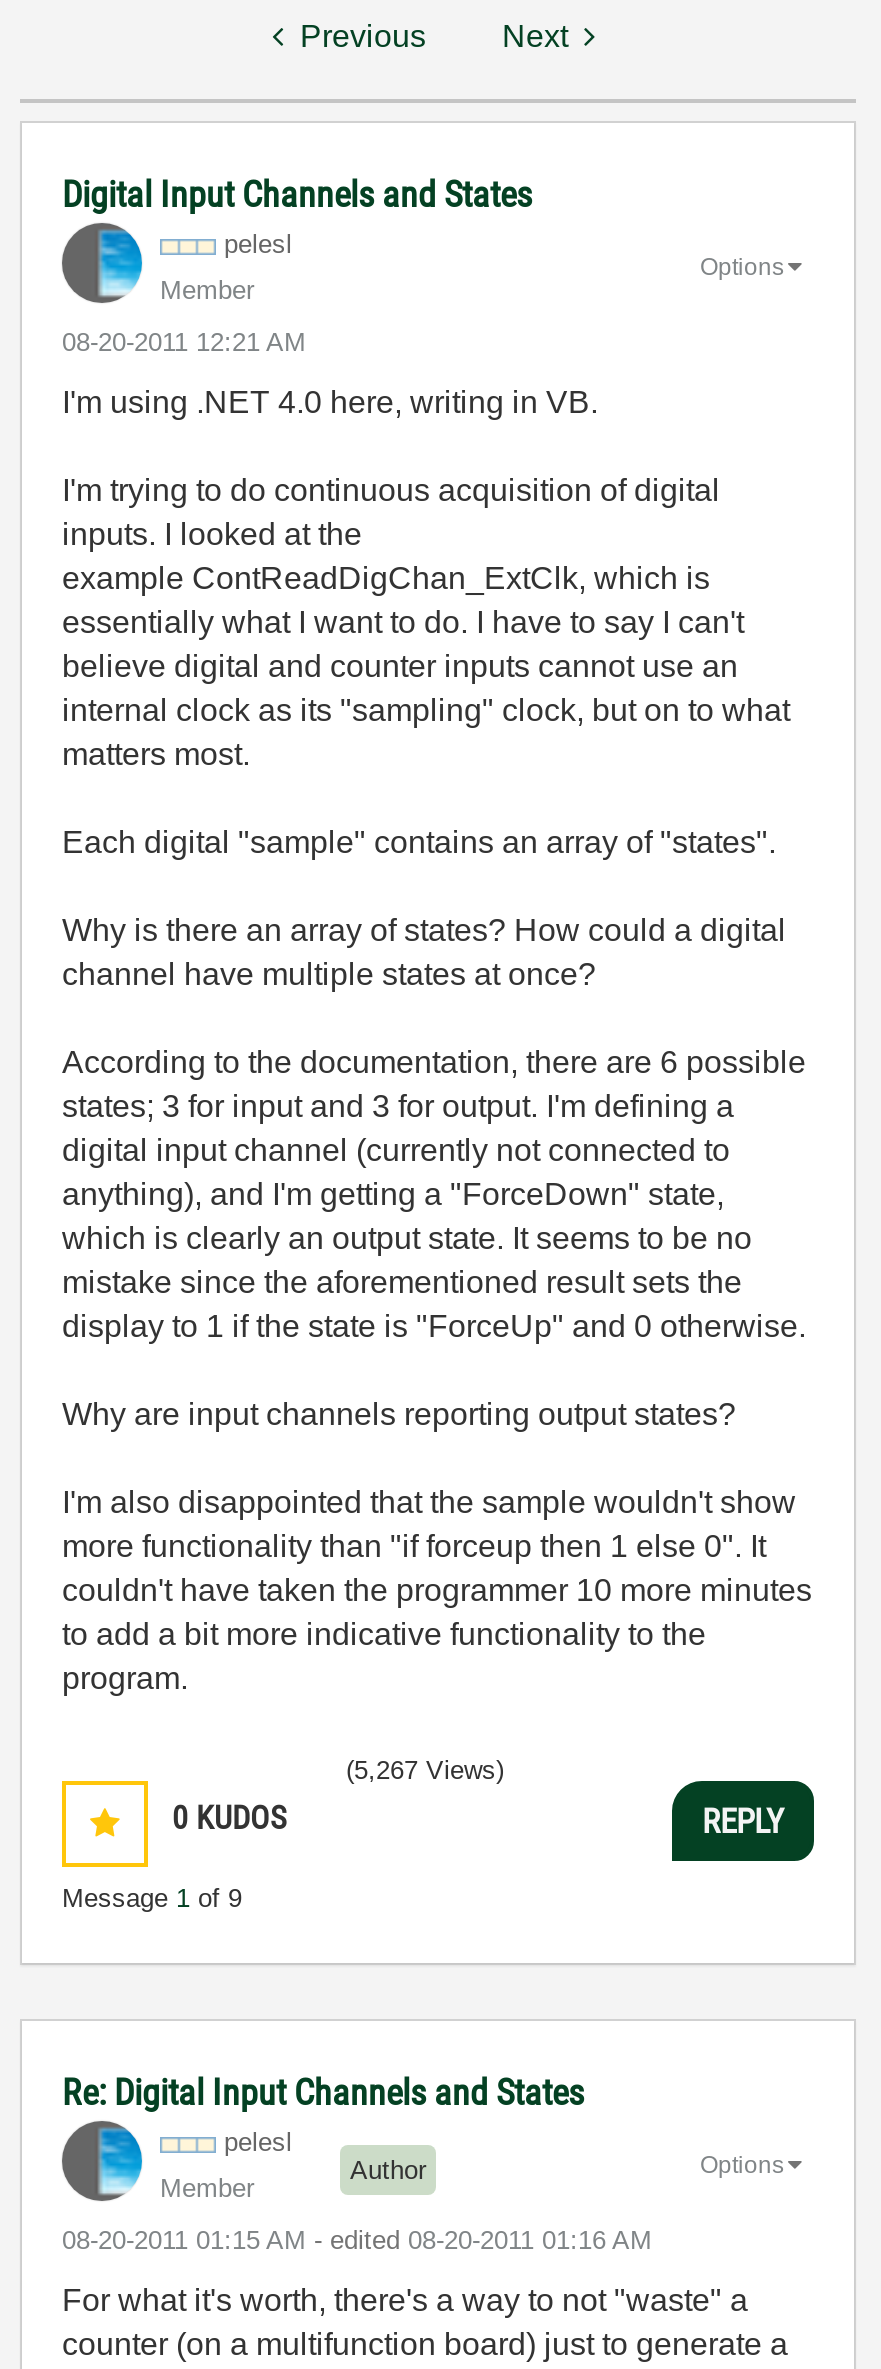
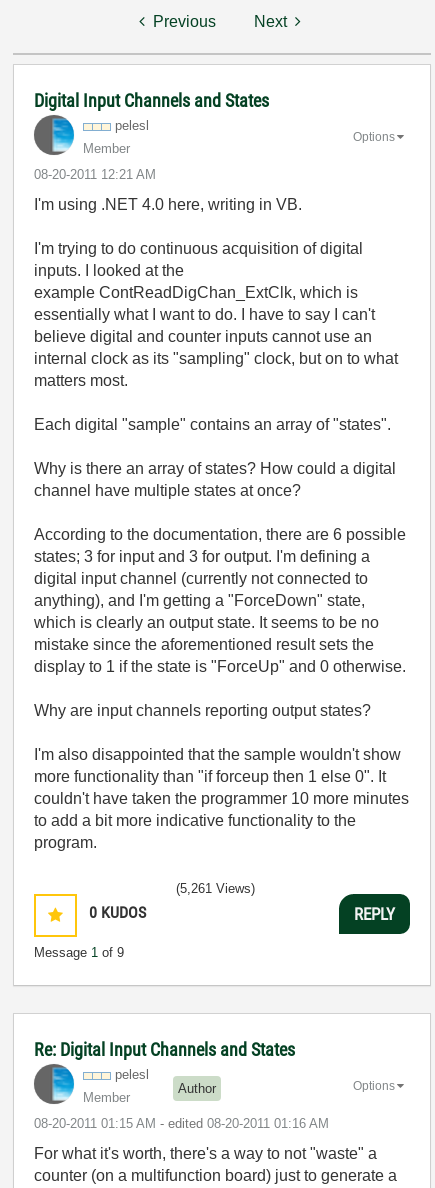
[346,1755,504,1785] (5,267 Views) -> [176,881,255,896] (5,261 Views)

